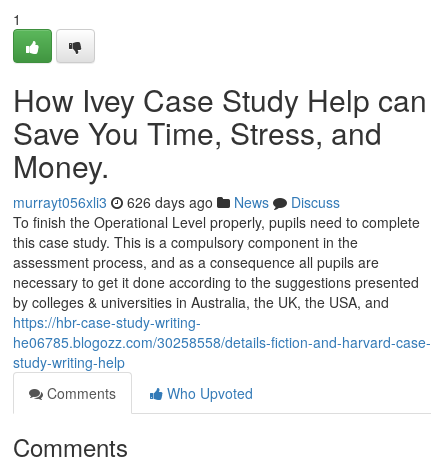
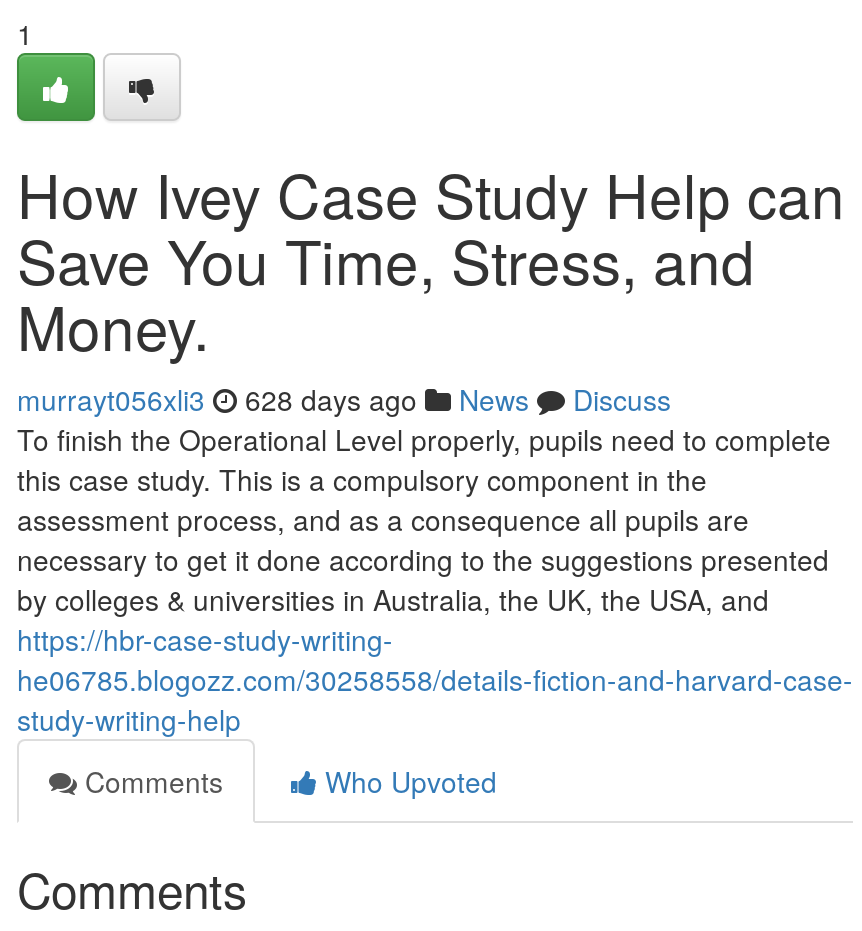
[13,192,340,212] murrayt056xli3 626 days ago News Discuss -> [17,379,671,419] murrayt056xli3 628 days ago News Discuss

